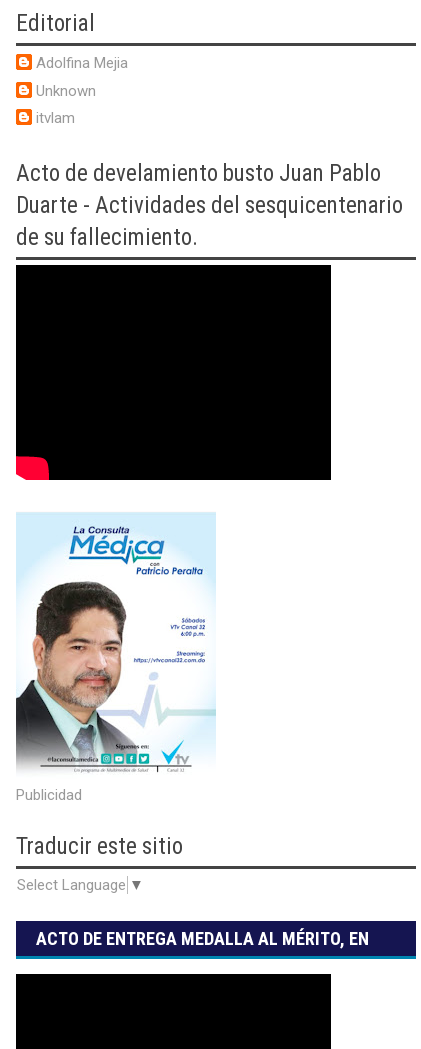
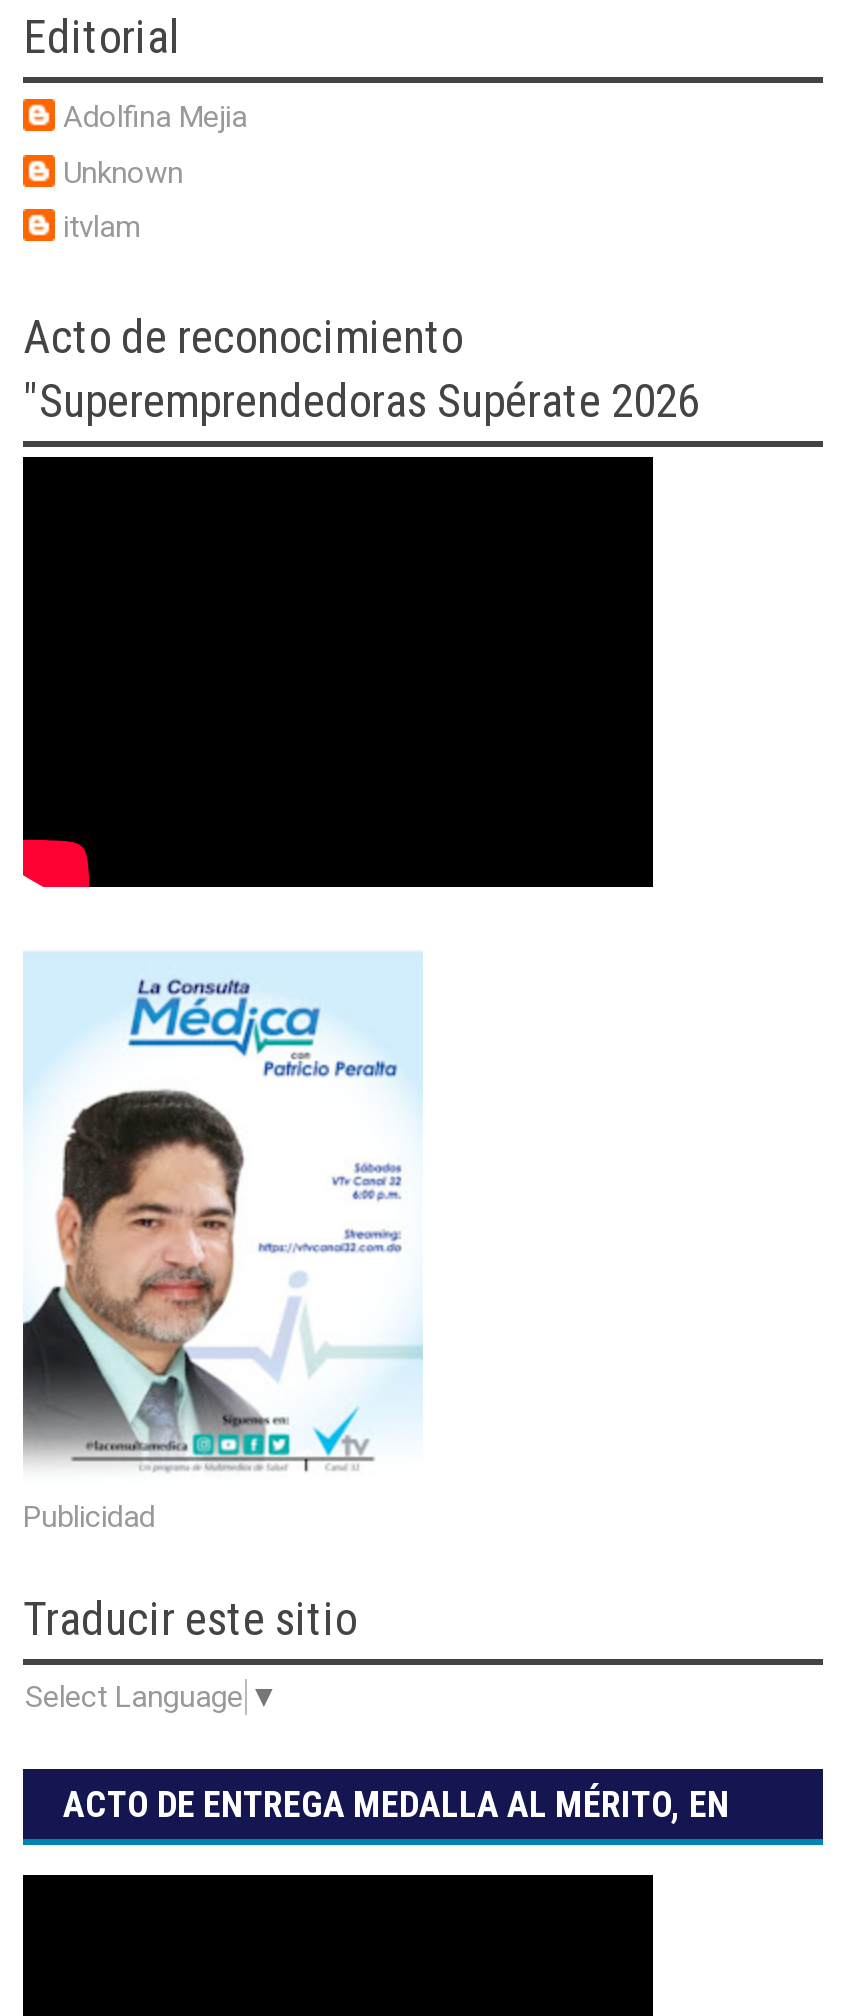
[16,160,403,251] Acto de develamiento busto Juan Pablo | Duarte - Actividades del sesquicentenario | de su fallecimiento. -> [23,311,699,429] Acto de reconocimiento | "Superemprendedoras Supérate 2026

